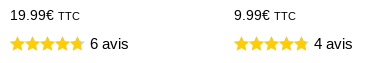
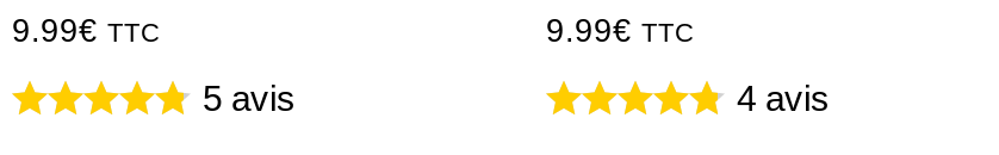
[10,8,80,23] 19.99€ TTC -> [12,13,160,49] 9.99€ TTC
[90,35,129,52] 6 avis -> [203,77,296,118] 5 avis

